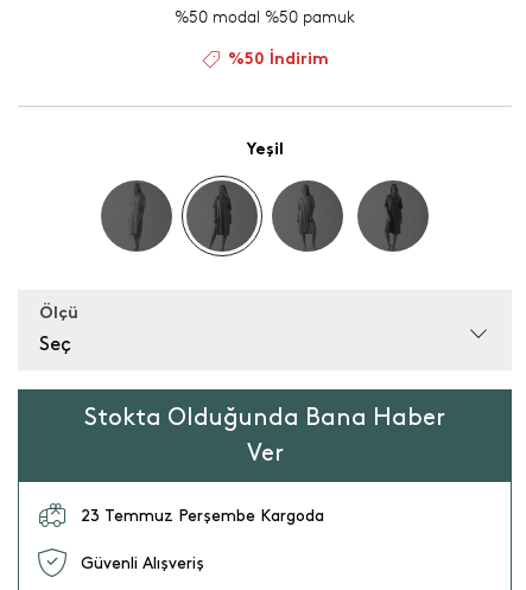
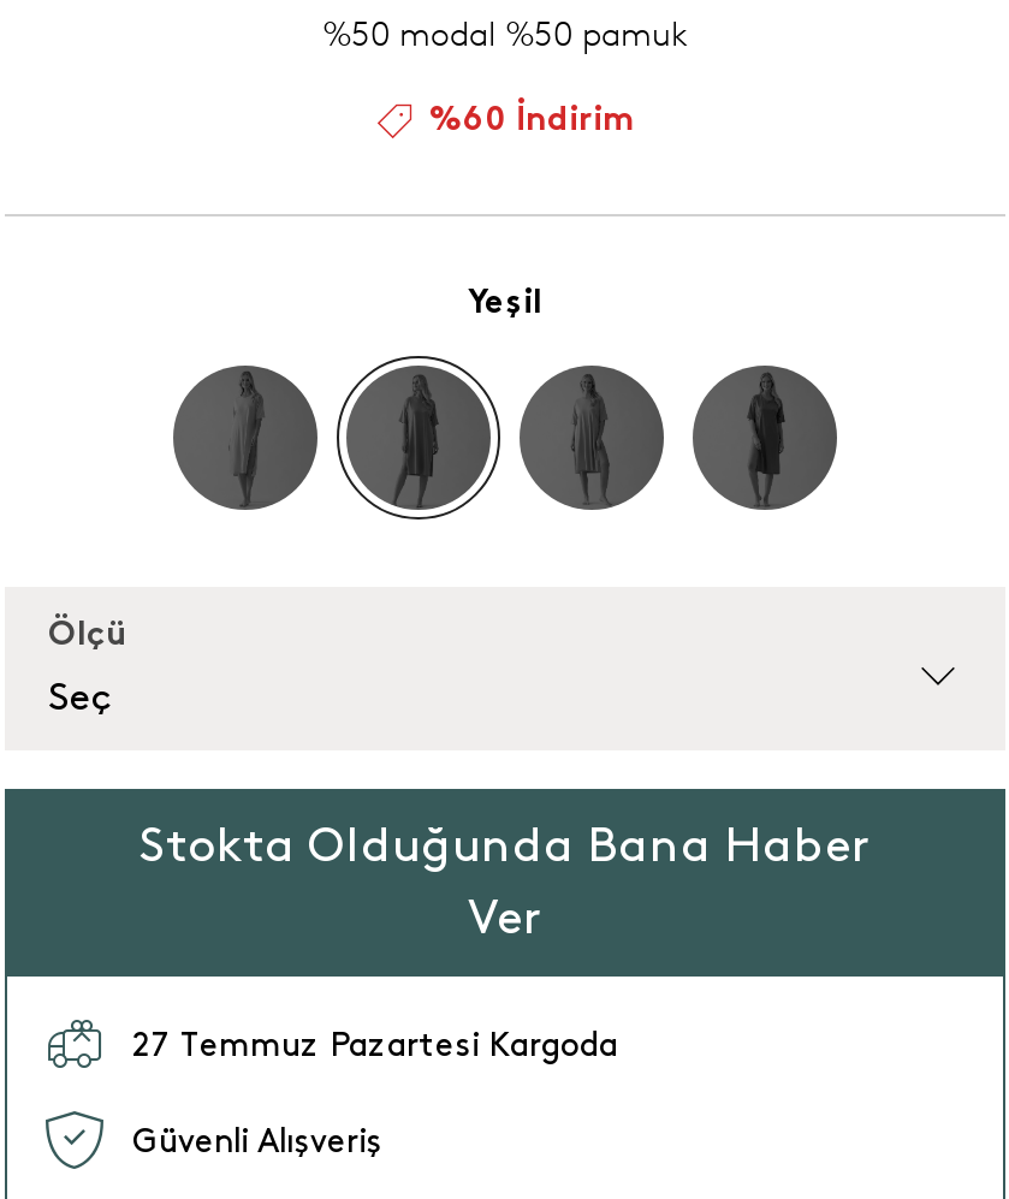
[228,52,329,68] %50 İndirim -> [429,106,636,137] %60 İndirim
[81,508,324,524] 23 Temmuz Perşembe Kargoda -> [132,1029,618,1061] 27 Temmuz Pazartesi Kargoda

